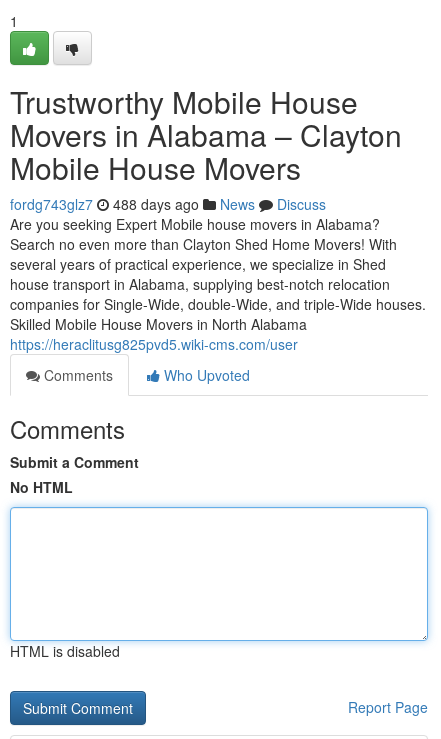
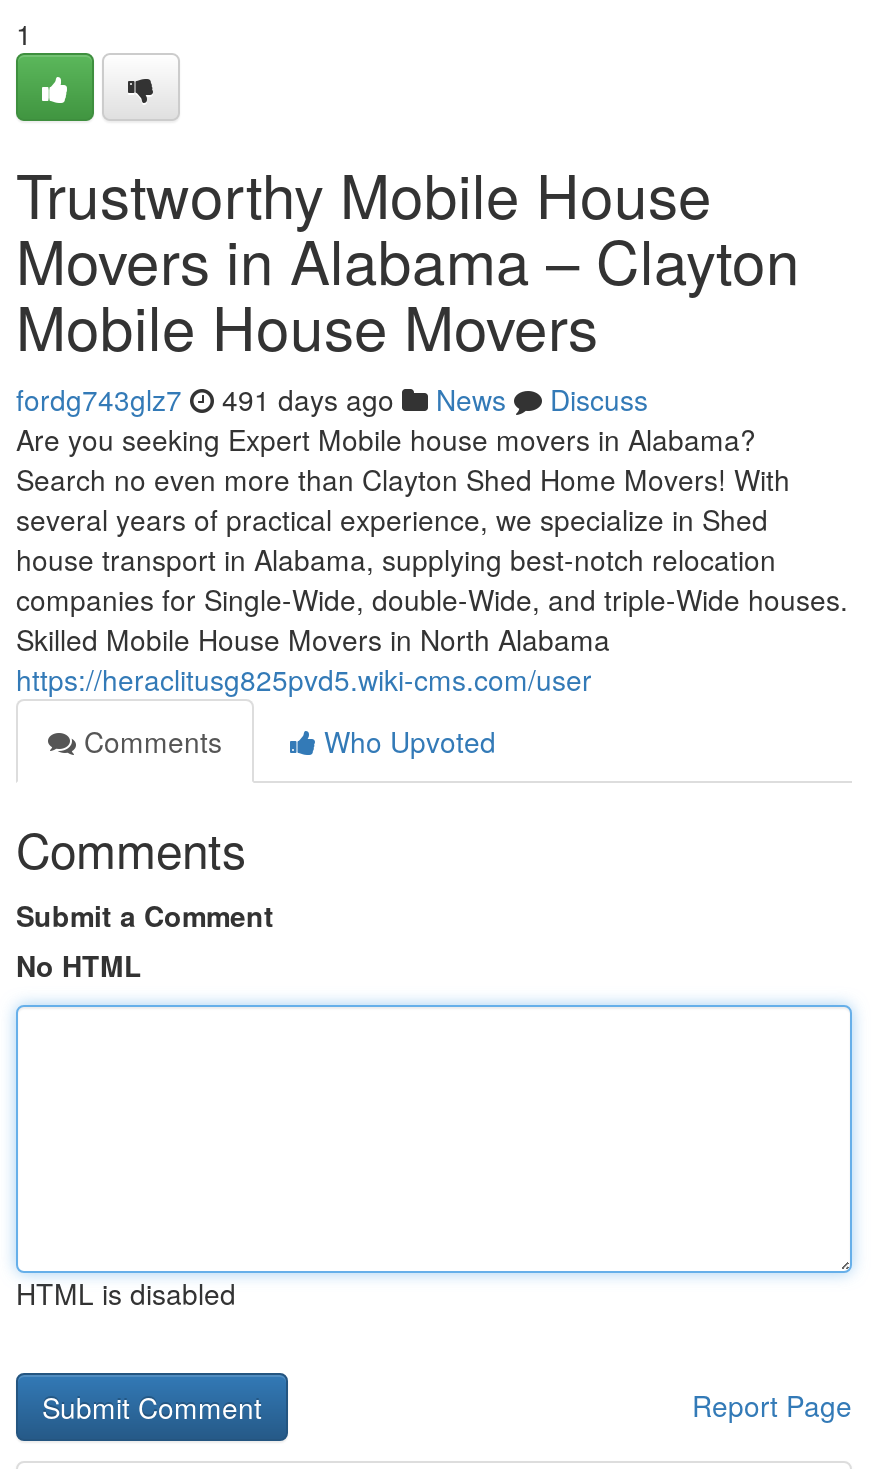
[10,194,326,214] fordg743glz7 488 days ago News Discuss -> [16,379,648,419] fordg743glz7 491 days ago News Discuss

